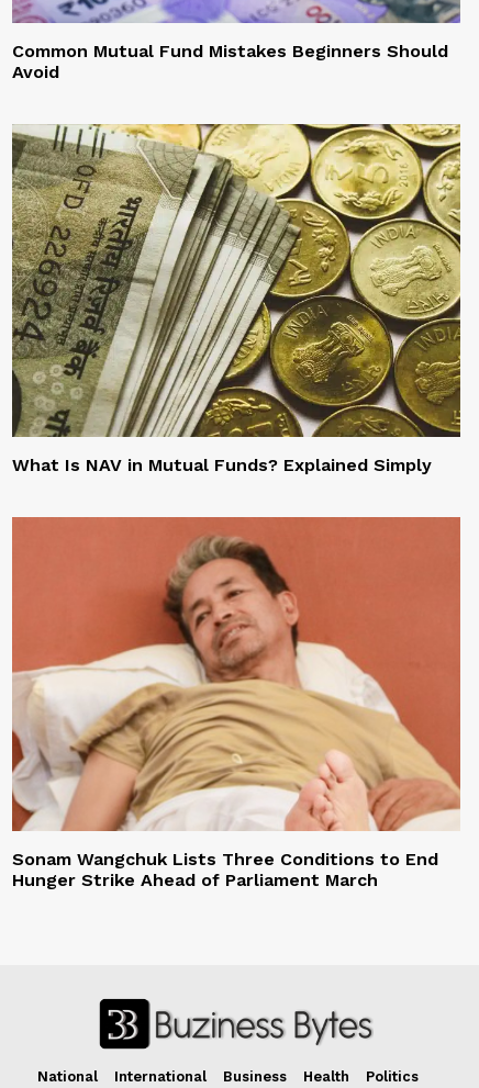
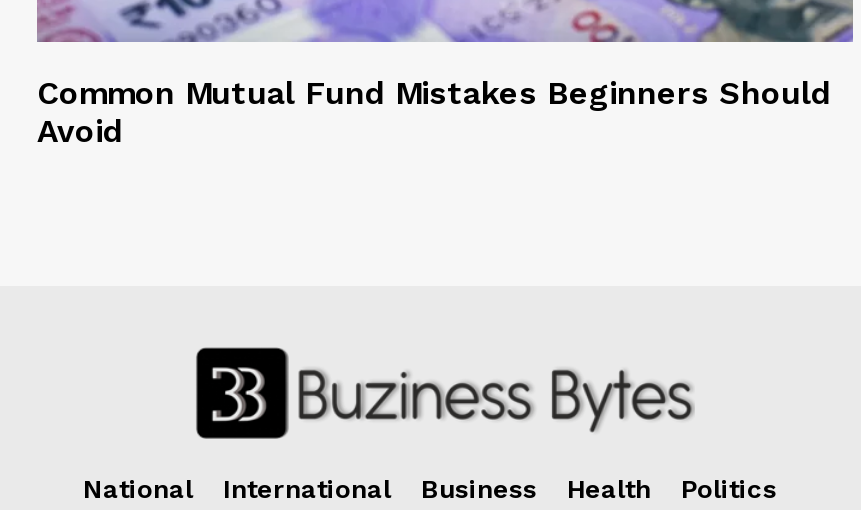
[11,123,461,476] [image] | What Is NAV in Mutual Funds? Explained Simply -> none
[11,516,460,890] [image] | Sonam Wangchuk Lists Three Conditions to End | Hunger Strike Ahead of Parliament March -> none

